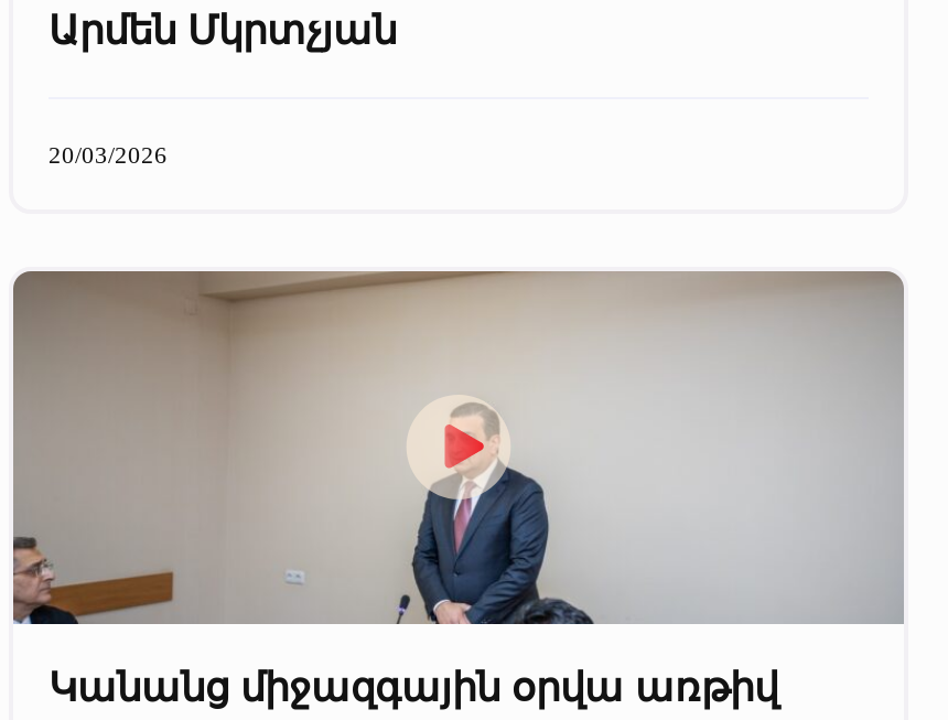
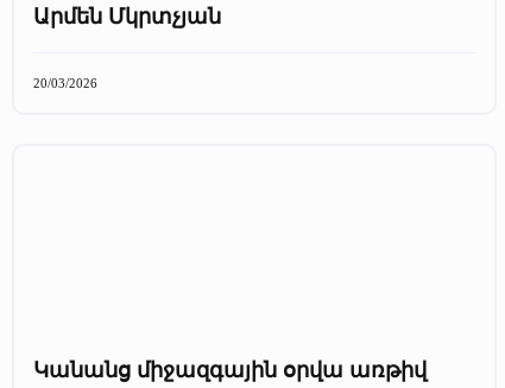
[11,269,906,626] [image] -> none

